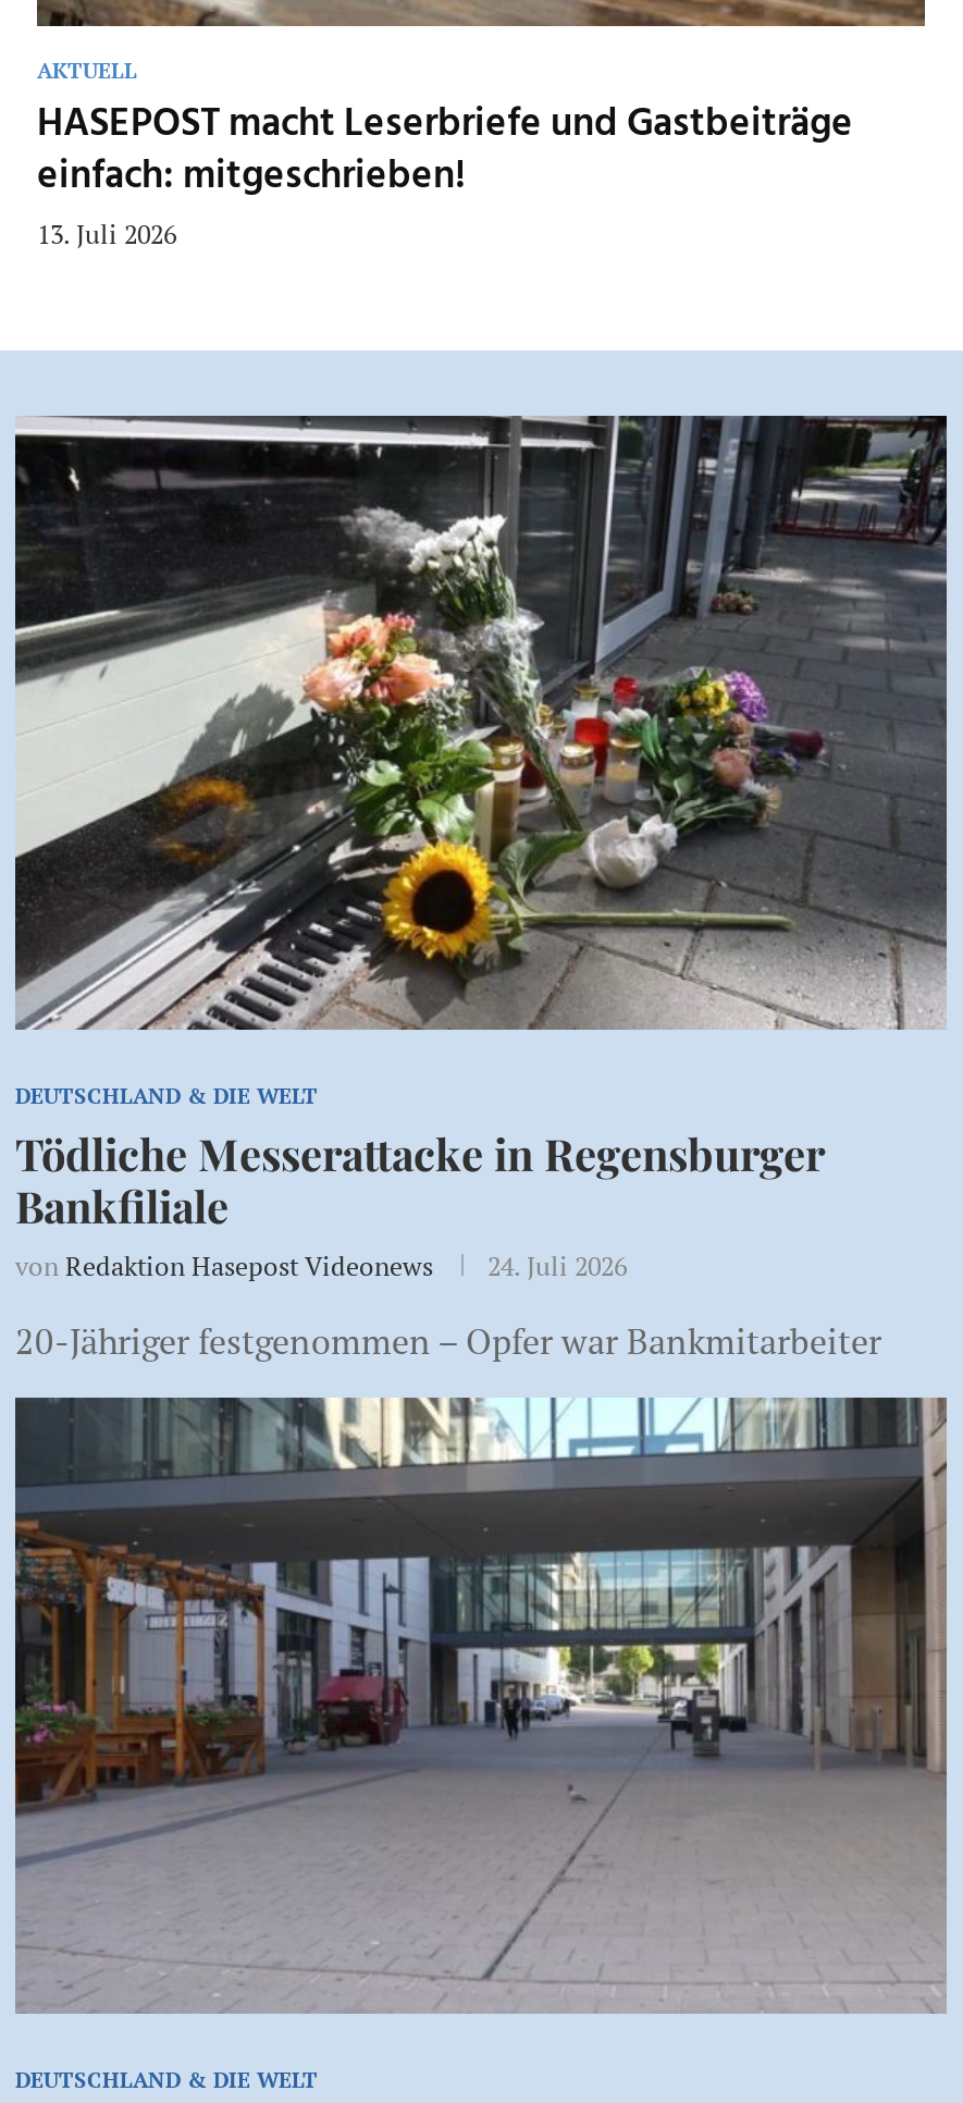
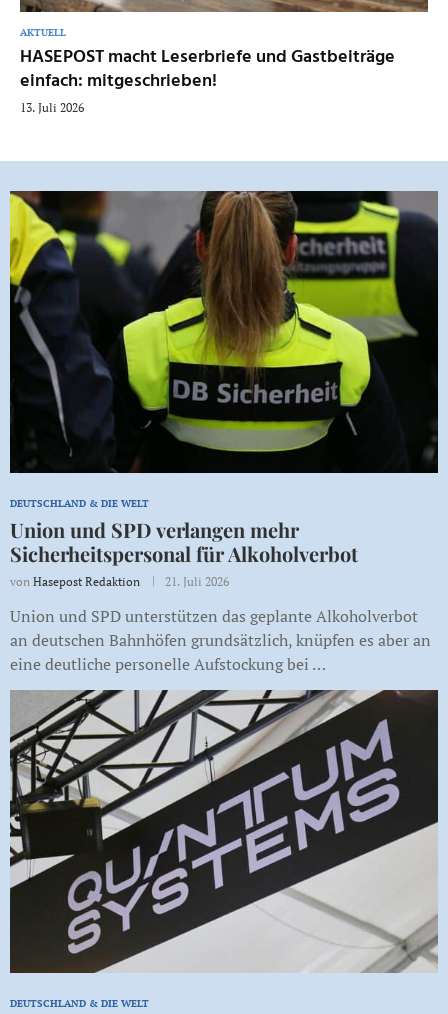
[13,416,947,1032] [image] -> [9,190,439,474] [image]
[15,1124,825,1282] Tödliche Messerattacke in Regensburger | Bankfiliale | von Redaktion Hasepost Videonews | 24. Juli 2026 -> [10,516,358,589] Union und SPD verlangen mehr | Sicherheitspersonal für Alkoholverbot | von Hasepost Redaktion | 21. Juli 2026
[15,1317,881,1365] 20-Jähriger festgenommen – Opfer war Bankmitarbeiter -> [10,605,431,675] Union und SPD unterstützen das geplante Alkoholverbot | an deutschen Bahnhöfen grundsätzlich, knüpfen es aber an | eine deutliche personelle Aufstockung bei …
[13,1435,947,2014] [image] -> [10,689,438,973] [image]

